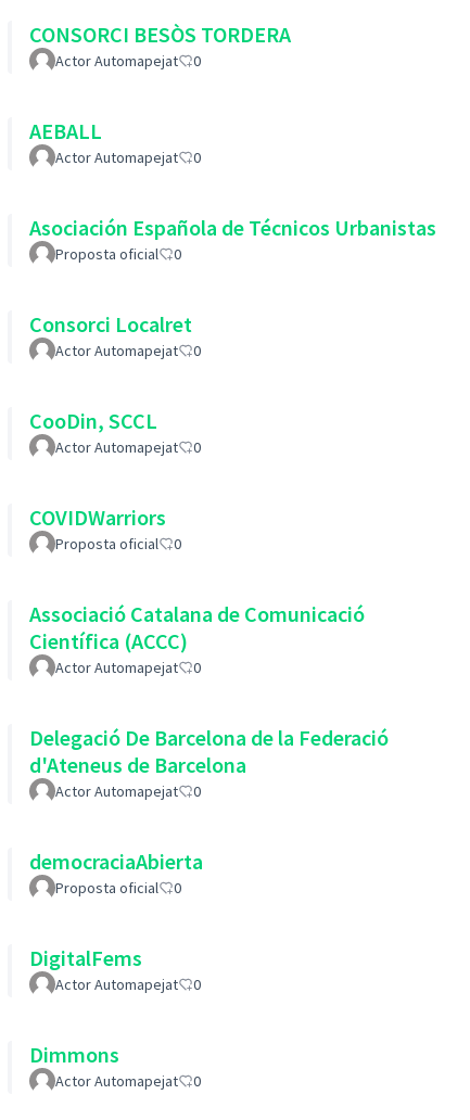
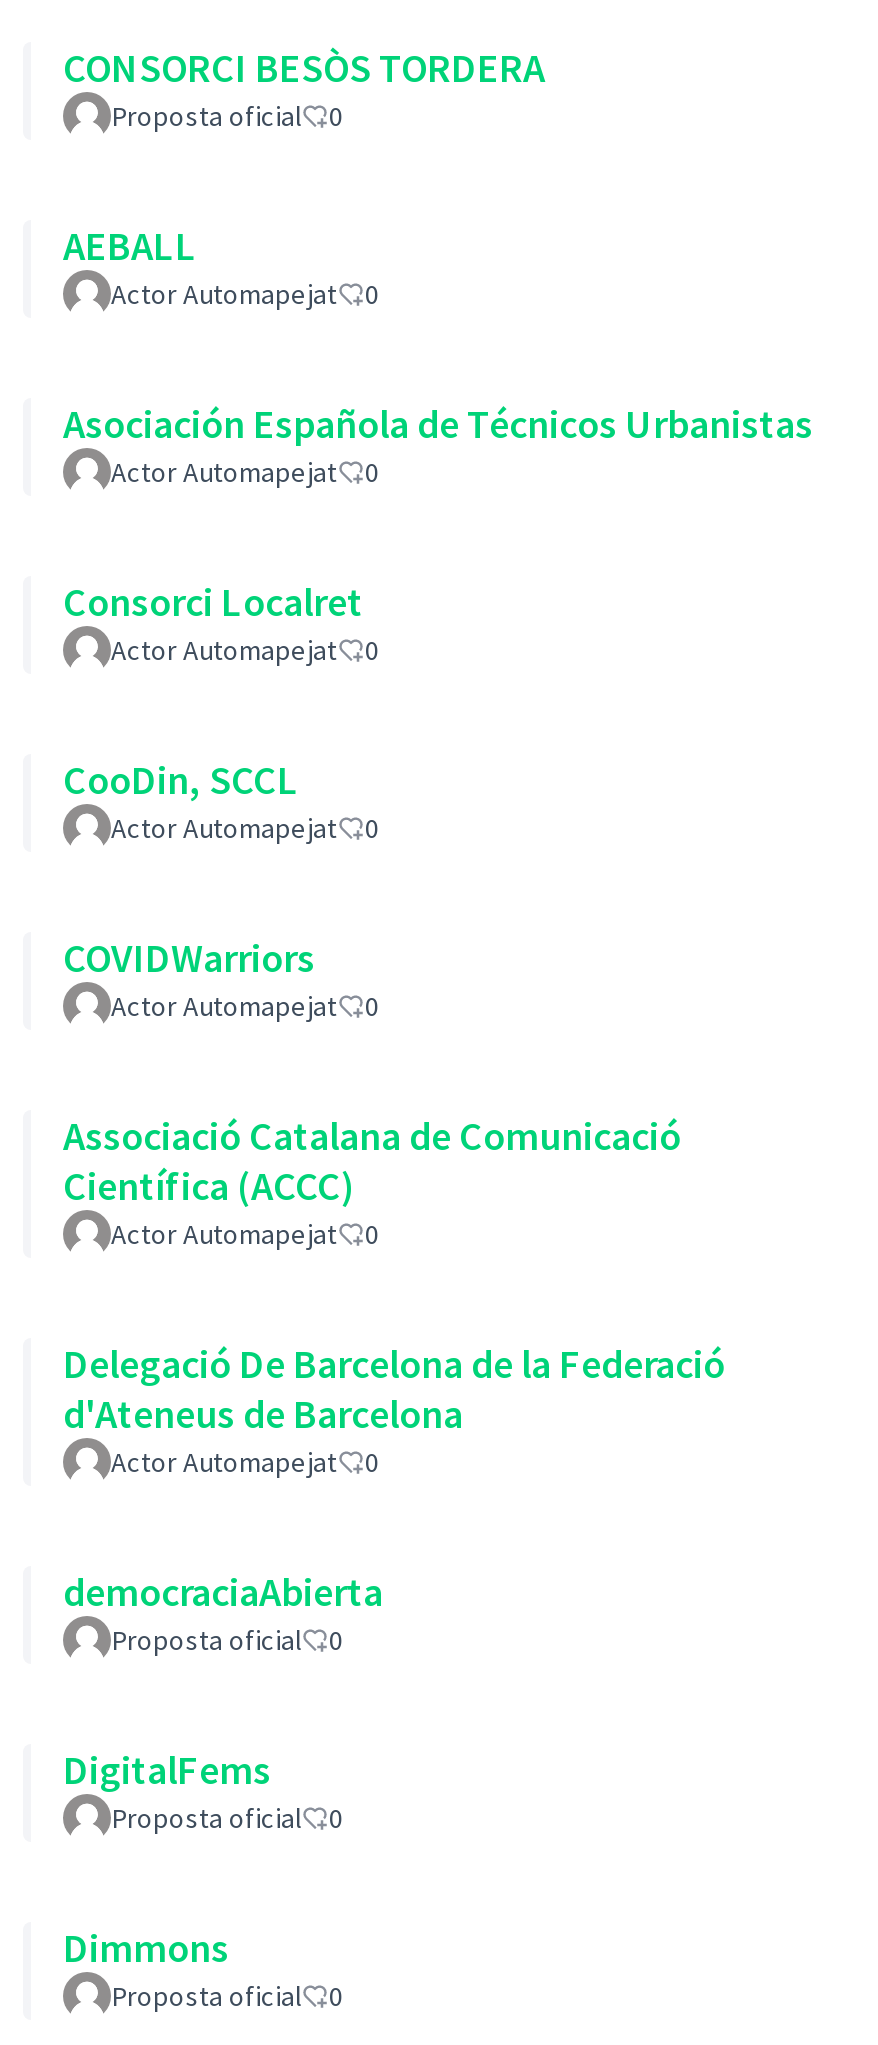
[55,51,178,71] Actor Automapejat -> [111,98,301,134] Proposta oficial
[55,244,158,264] Proposta oficial -> [111,454,337,490] Actor Automapejat
[55,534,158,553] Proposta oficial -> [111,988,337,1024] Actor Automapejat
[55,975,178,994] Actor Automapejat -> [111,1800,301,1836] Proposta oficial
[55,1071,178,1091] Actor Automapejat -> [111,1978,301,2014] Proposta oficial

